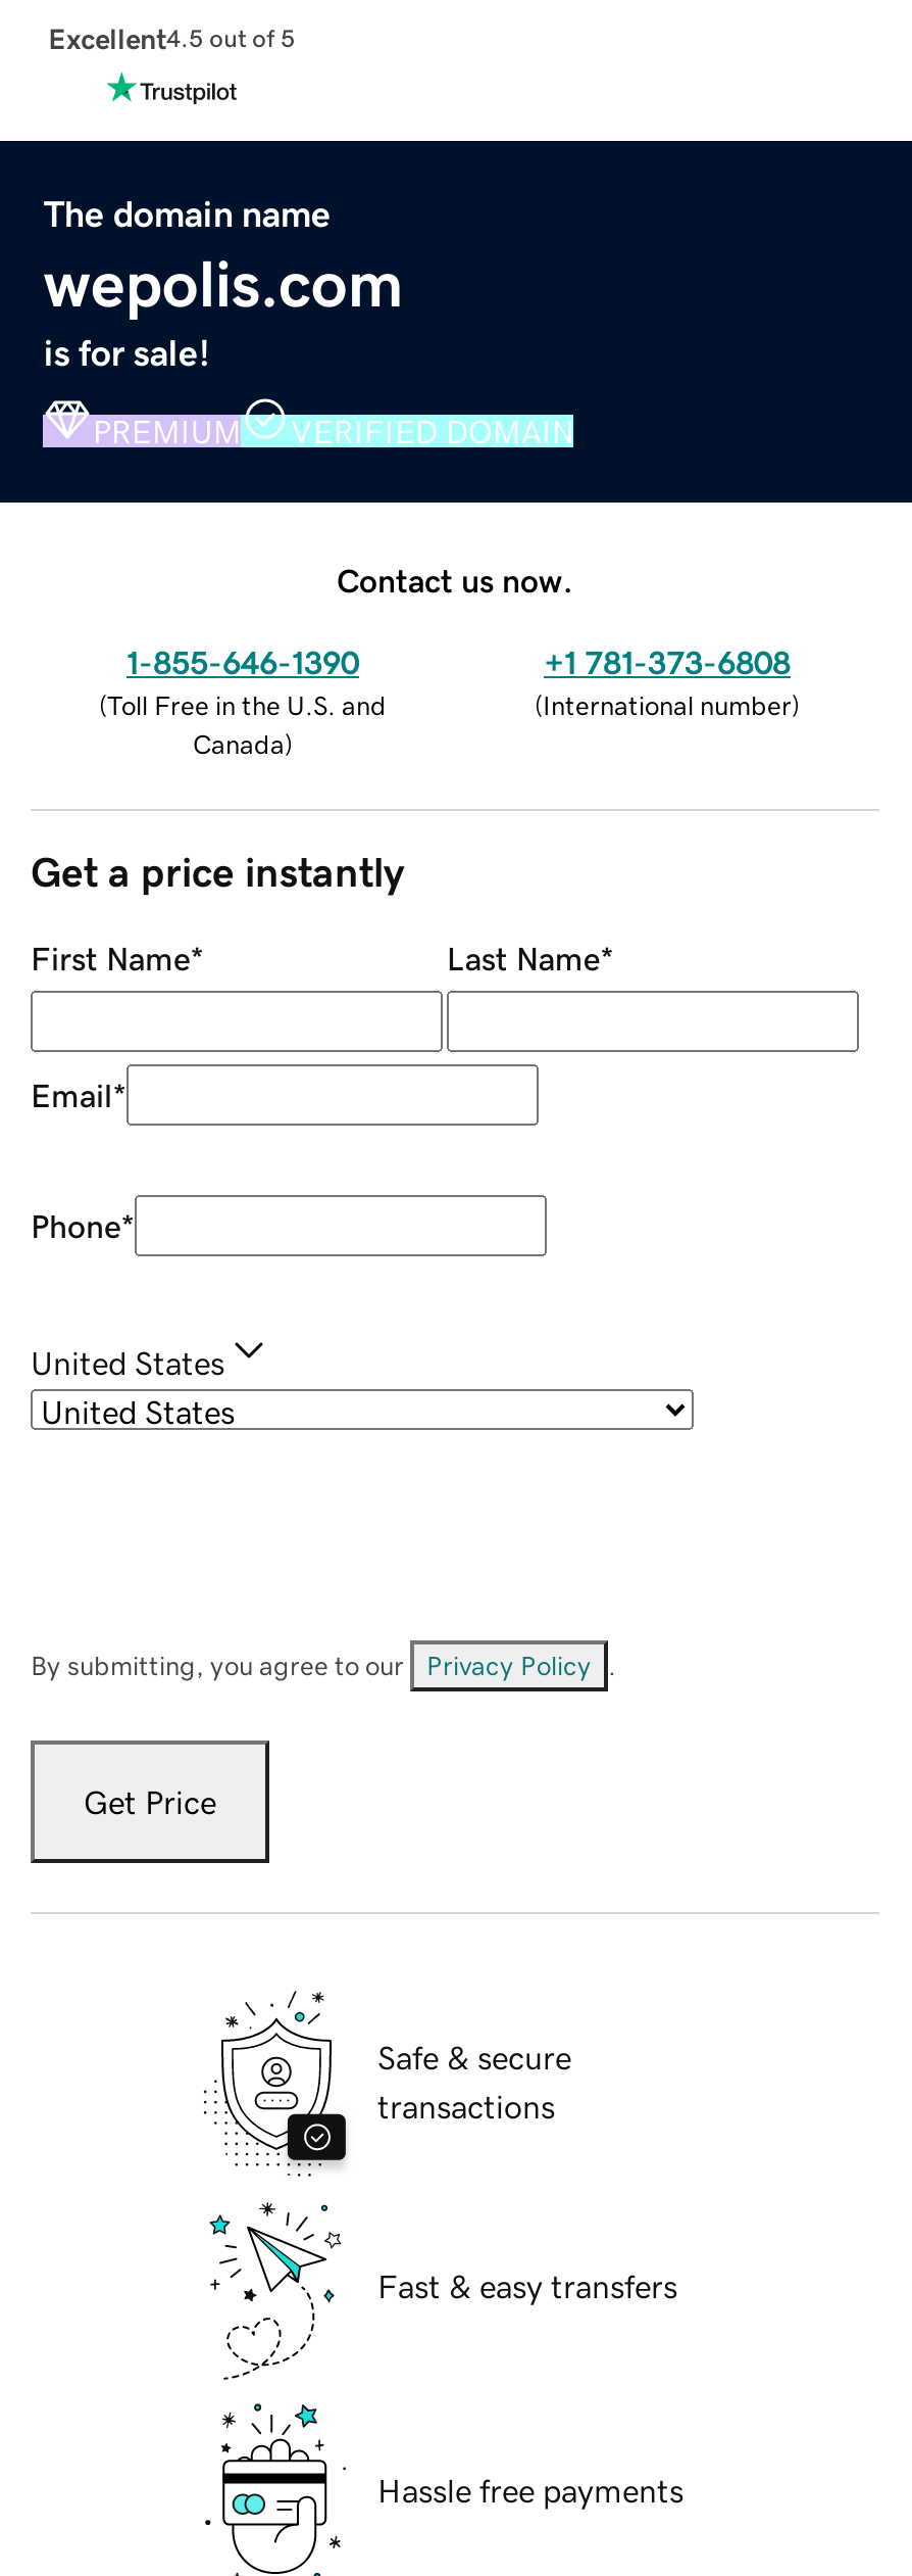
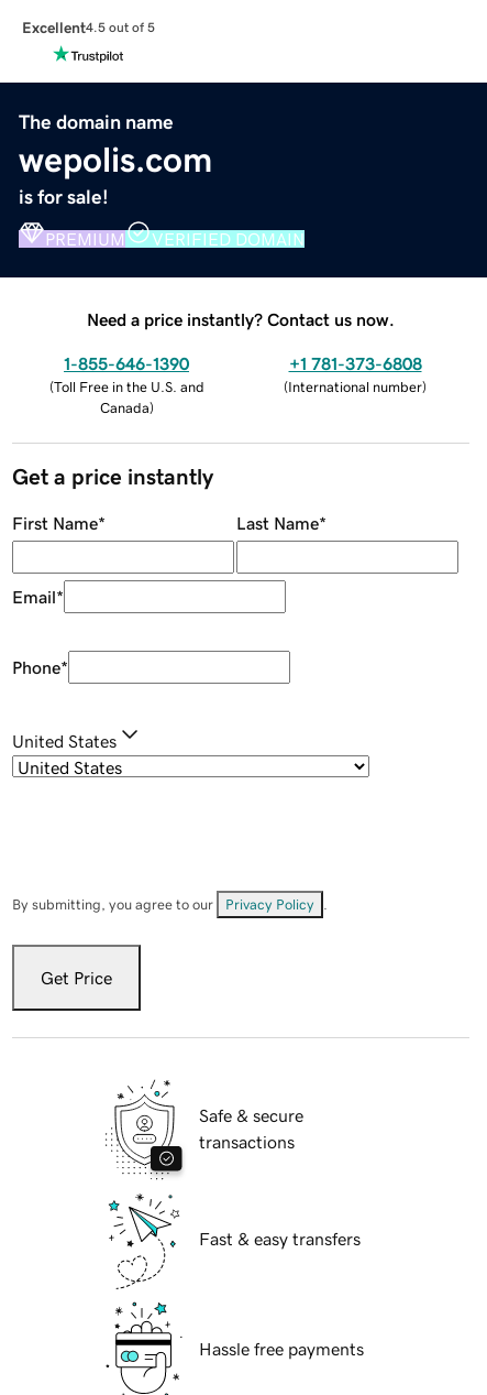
[337,563,573,596] Contact us now. -> [87,310,395,328] Need a price instantly? Contact us now.

